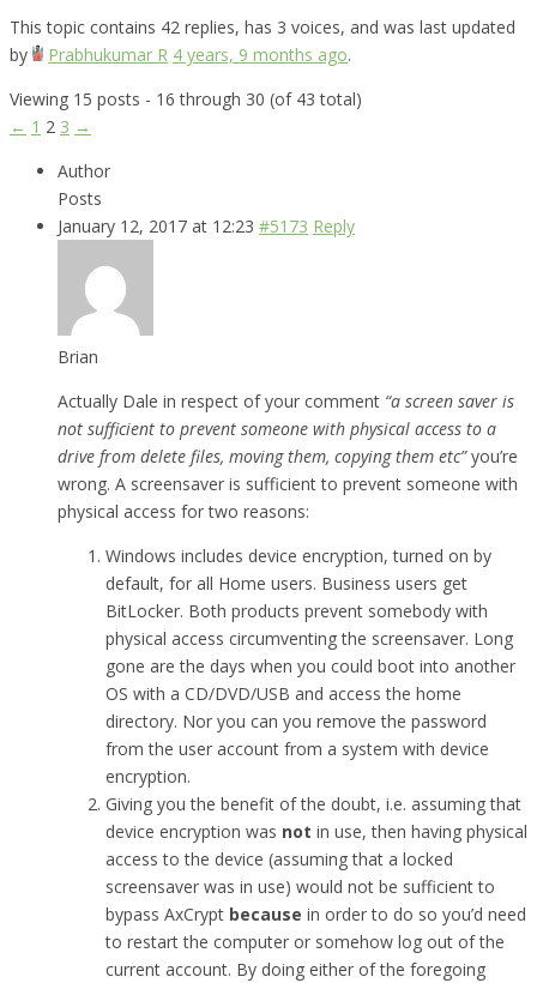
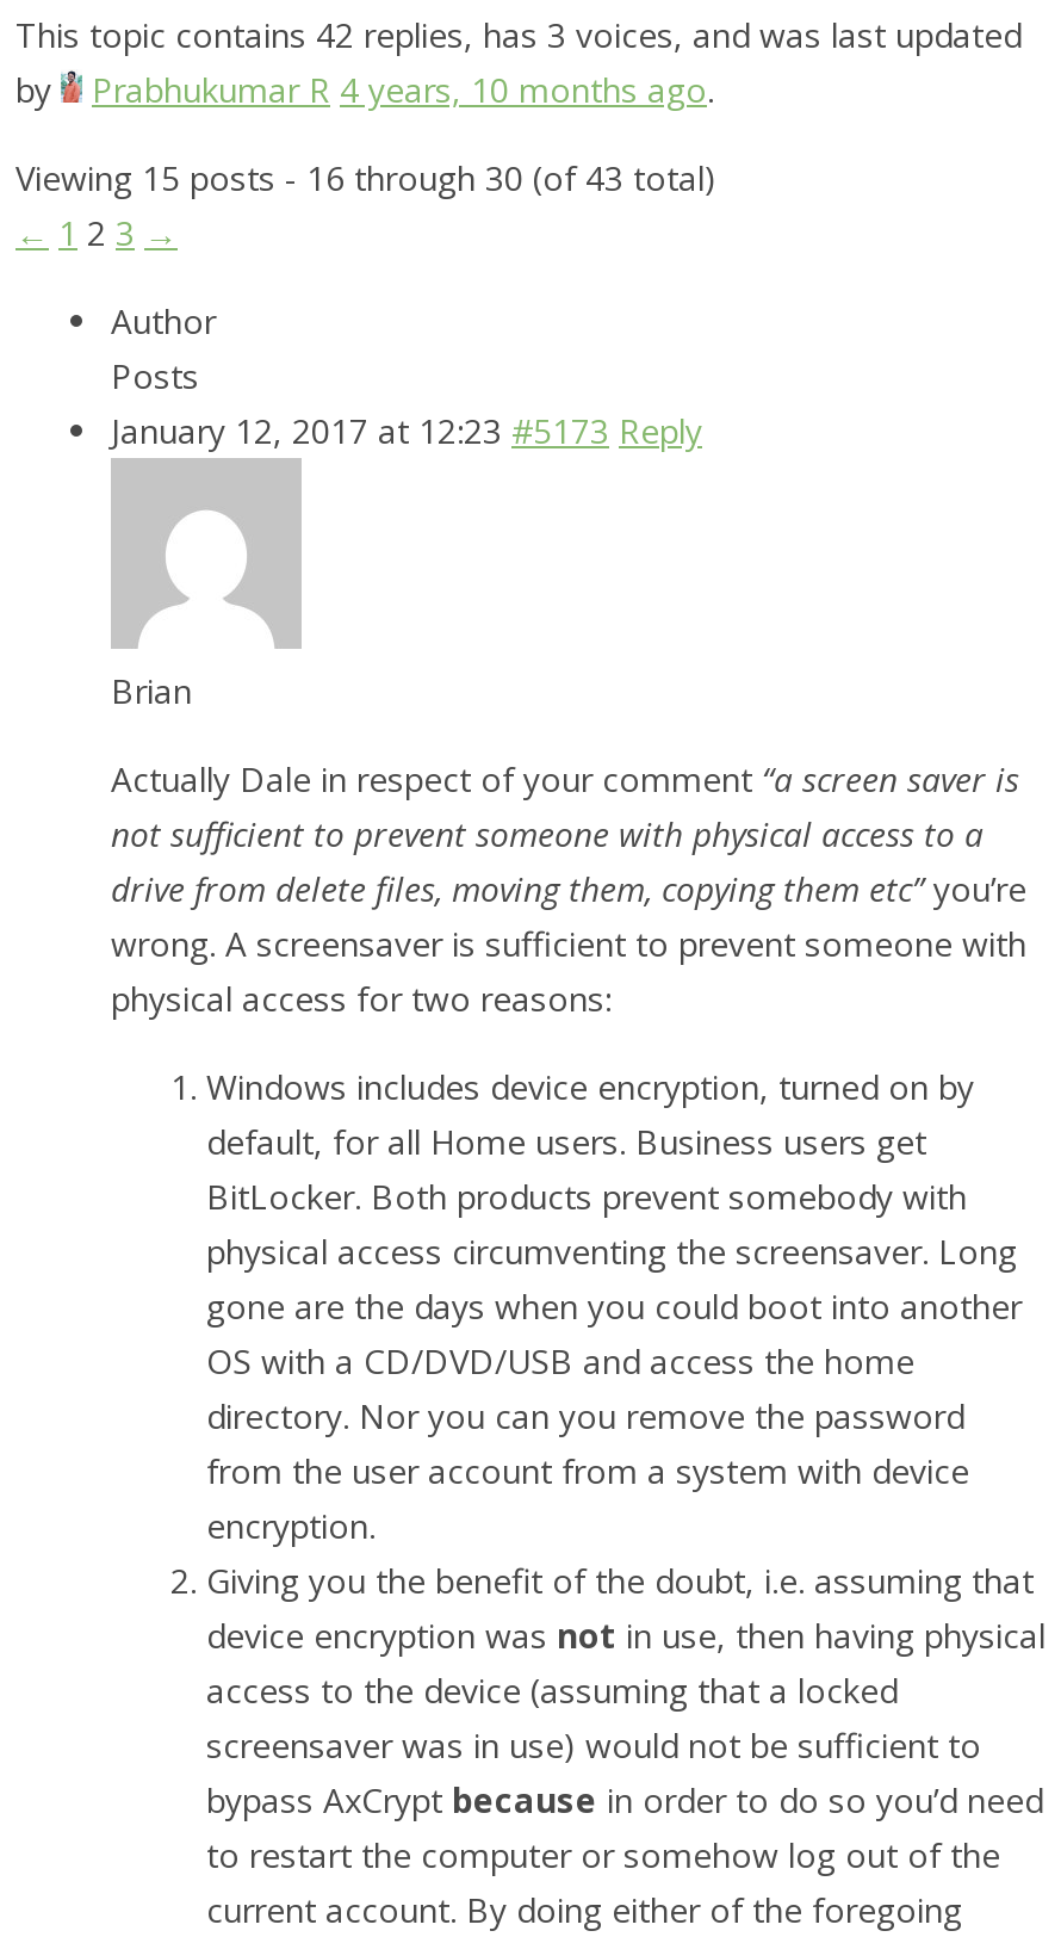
[48,43,351,65] Prabhukumar R 4 years, 9 months ago. -> [92,66,714,111] Prabhukumar R 4 years, 10 months ago.

